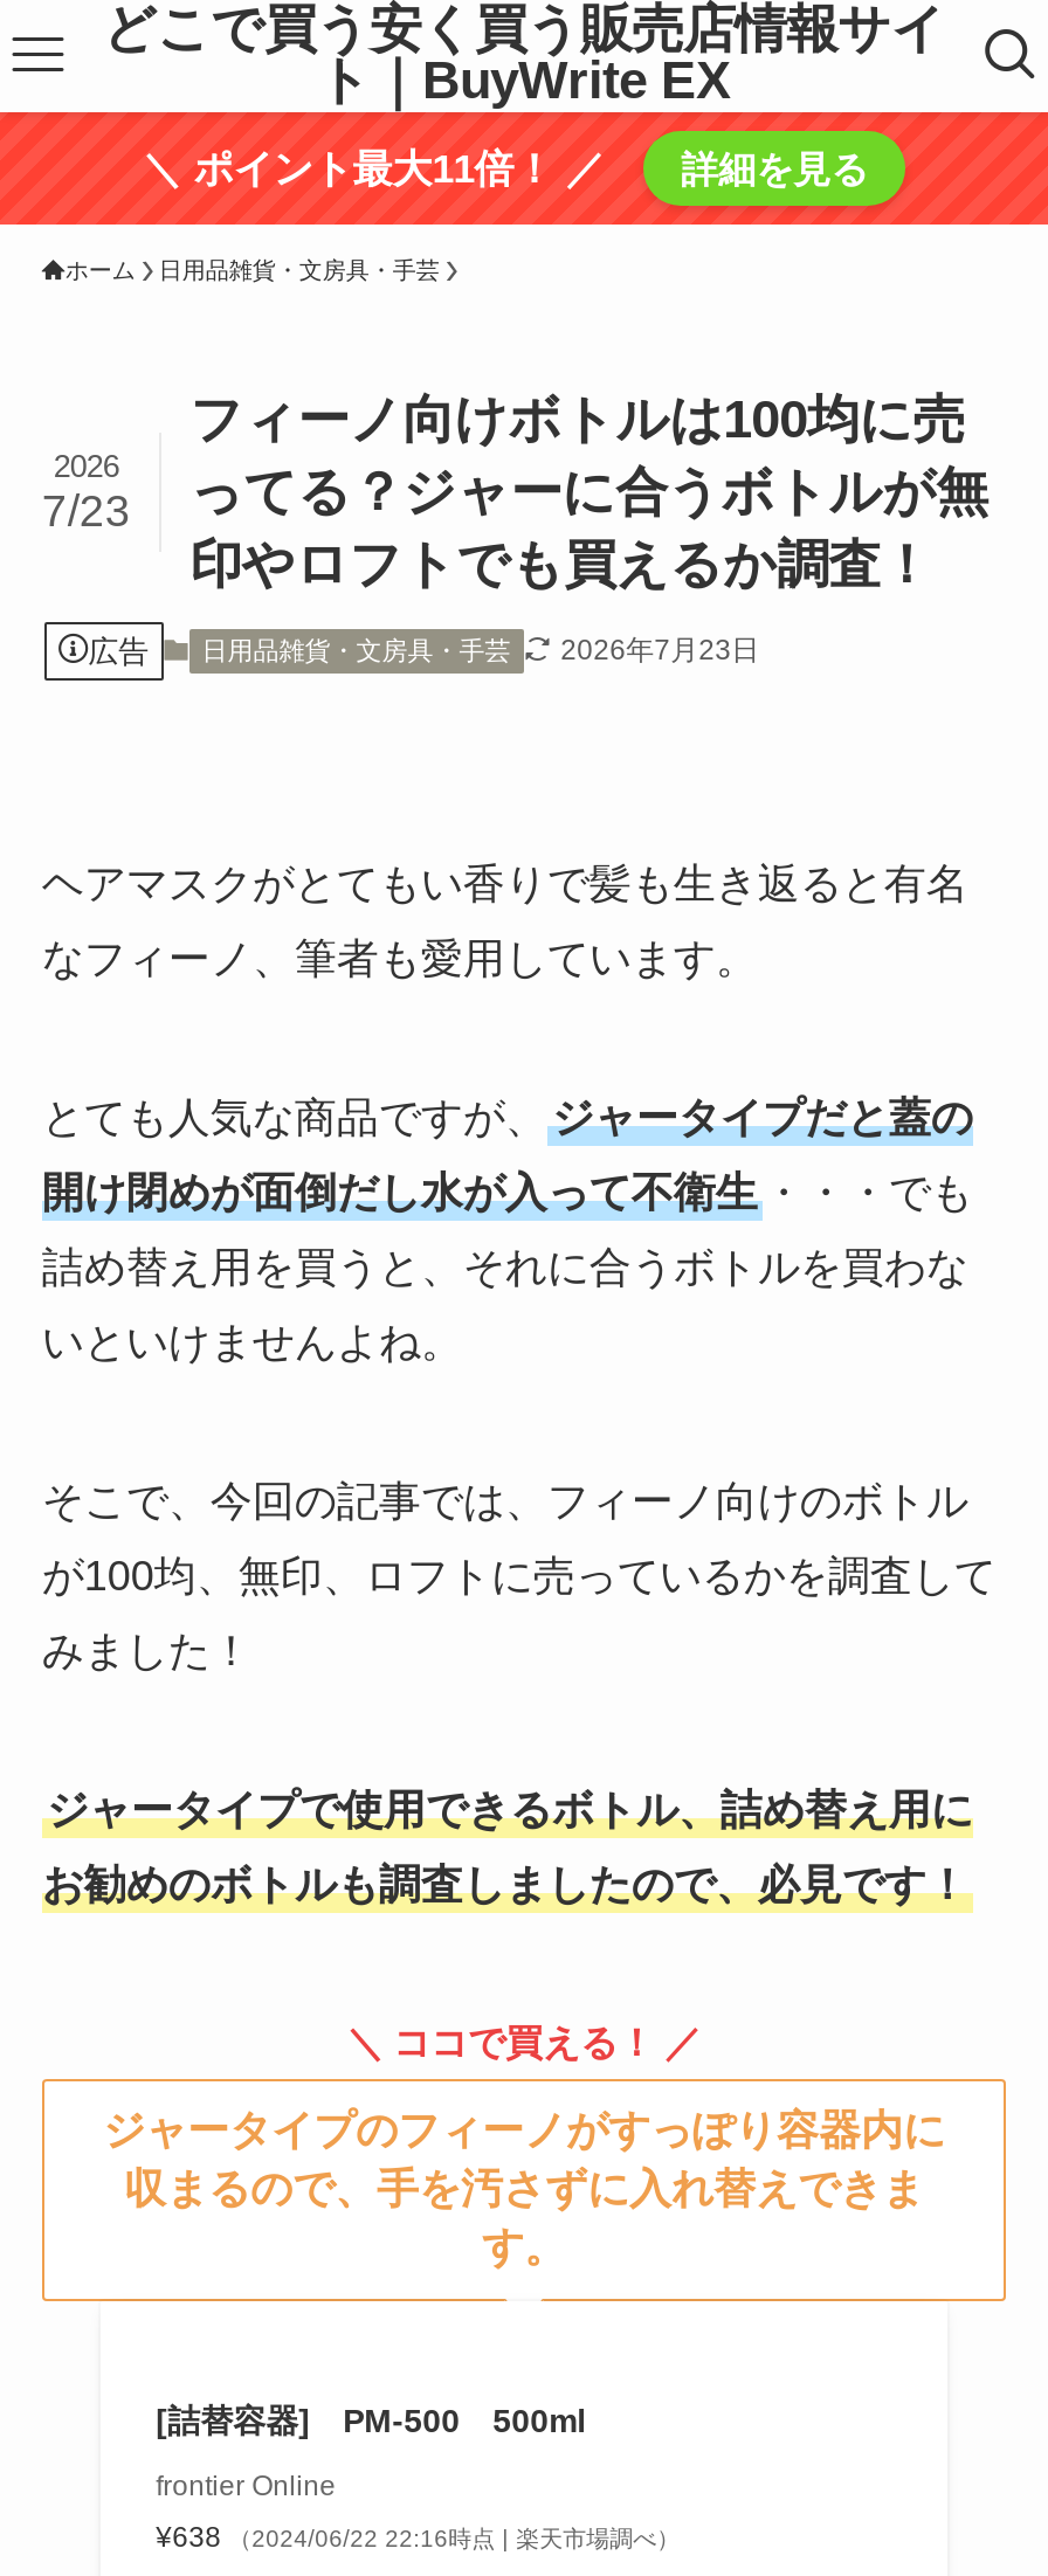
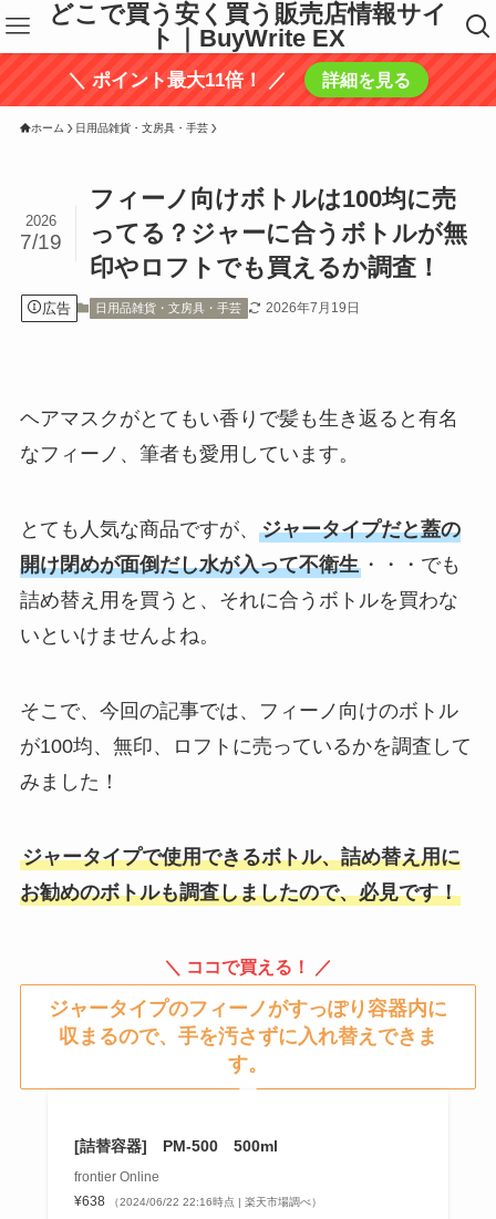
[42,464,987,536] 7/23 ってる？ジャーに合うボトルが無 -> [20,219,467,254] 7/19 ってる？ジャーに合うボトルが無
[88,634,760,669] 広告 日用品雑貨・文房具・手芸 2026年7月23日 -> [42,300,359,317] 広告 日用品雑貨・文房具・手芸 2026年7月19日

